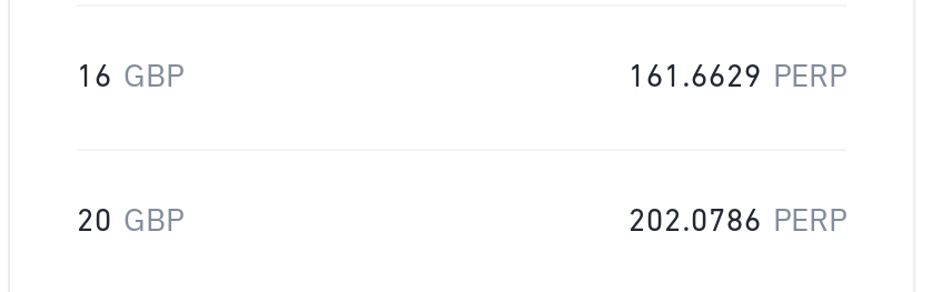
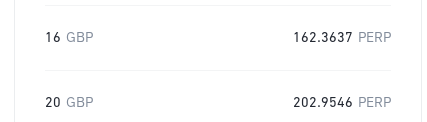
[628,62,846,93] 161.6629 PERP -> [293,31,391,45] 162.3637 PERP
[628,207,846,238] 202.0786 PERP -> [293,96,391,110] 202.9546 PERP

